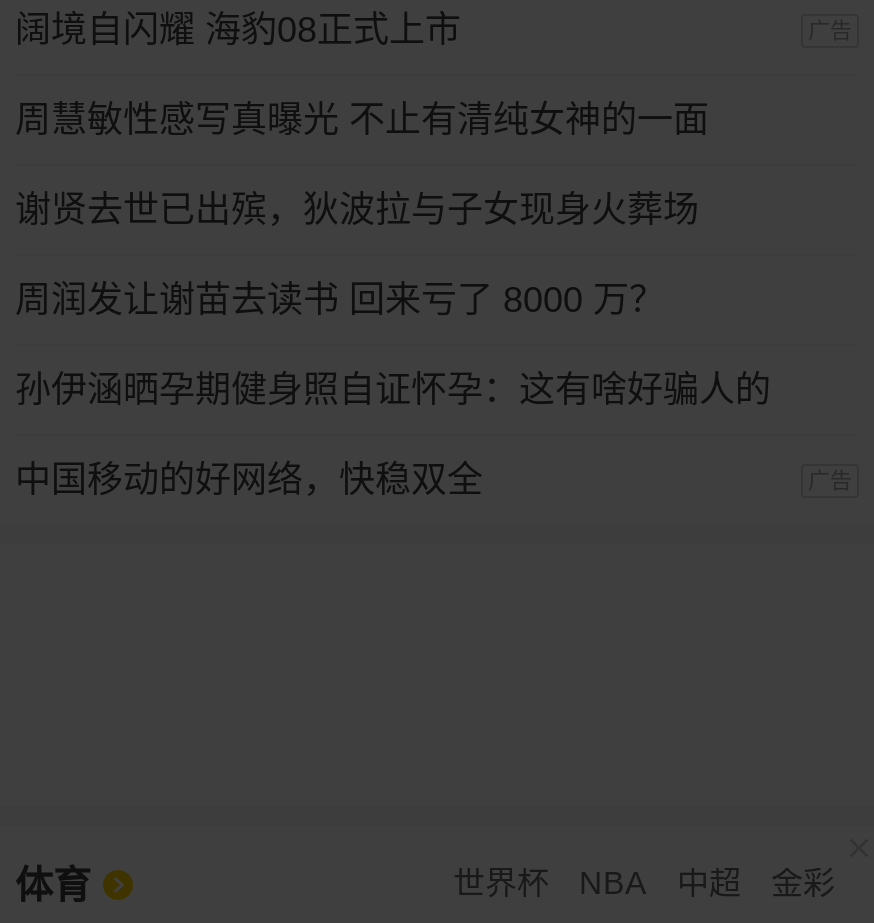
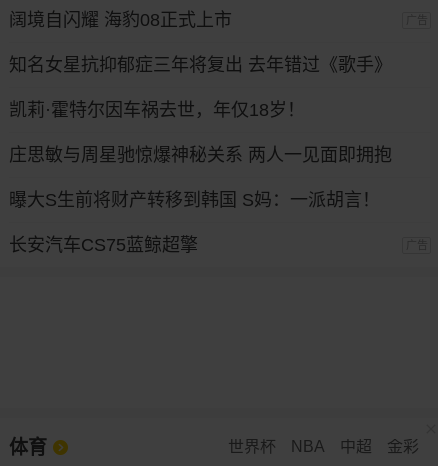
[15,101,709,141] 周慧敏性感写真曝光 不止有清纯女神的一面 -> [9,55,392,75] 知名女星抗抑郁症三年将复出 去年错过《歌手》
[15,191,699,231] 谢贤去世已出殡，狄波拉与子女现身火葬场 -> [9,100,305,120] 凯莉·霍特尔因车祸去世，年仅18岁！
[15,281,665,321] 周润发让谢苗去读书 回来亏了 8000 万？ -> [9,145,392,165] 庄思敏与周星驰惊爆神秘关系 两人一见面即拥抱
[15,371,771,411] 孙伊涵晒孕期健身照自证怀孕：这有啥好骗人的 -> [9,190,380,210] 曝大S生前将财产转移到韩国 S妈：一派胡言！
[15,460,483,500] 中国移动的好网络，快稳双全 -> [9,235,198,255] 长安汽车CS75蓝鲸超擎

